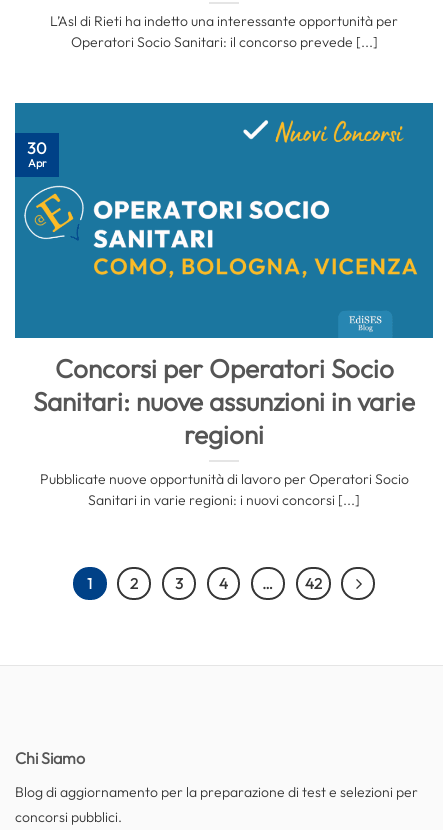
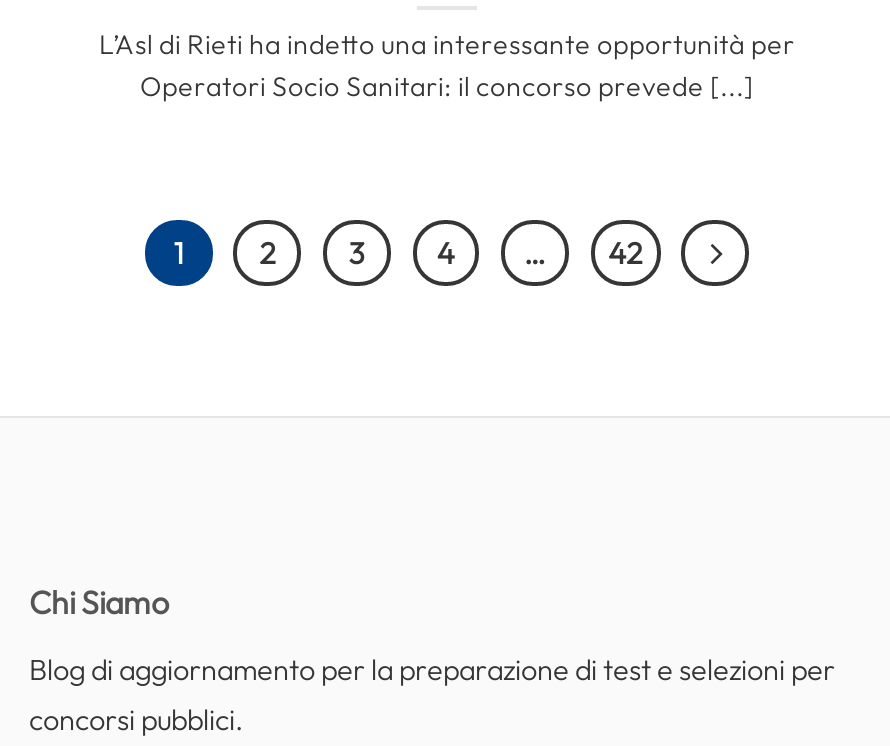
[14,102,434,339] [image] | 30 | Apr -> none
[33,352,415,509] Concorsi per Operatori Socio | Sanitari: nuove assunzioni in varie | regioni | Pubblicate nuove opportunità di lavoro per Operatori Socio | Sanitari in varie regioni: i nuovi concorsi [...] -> none

